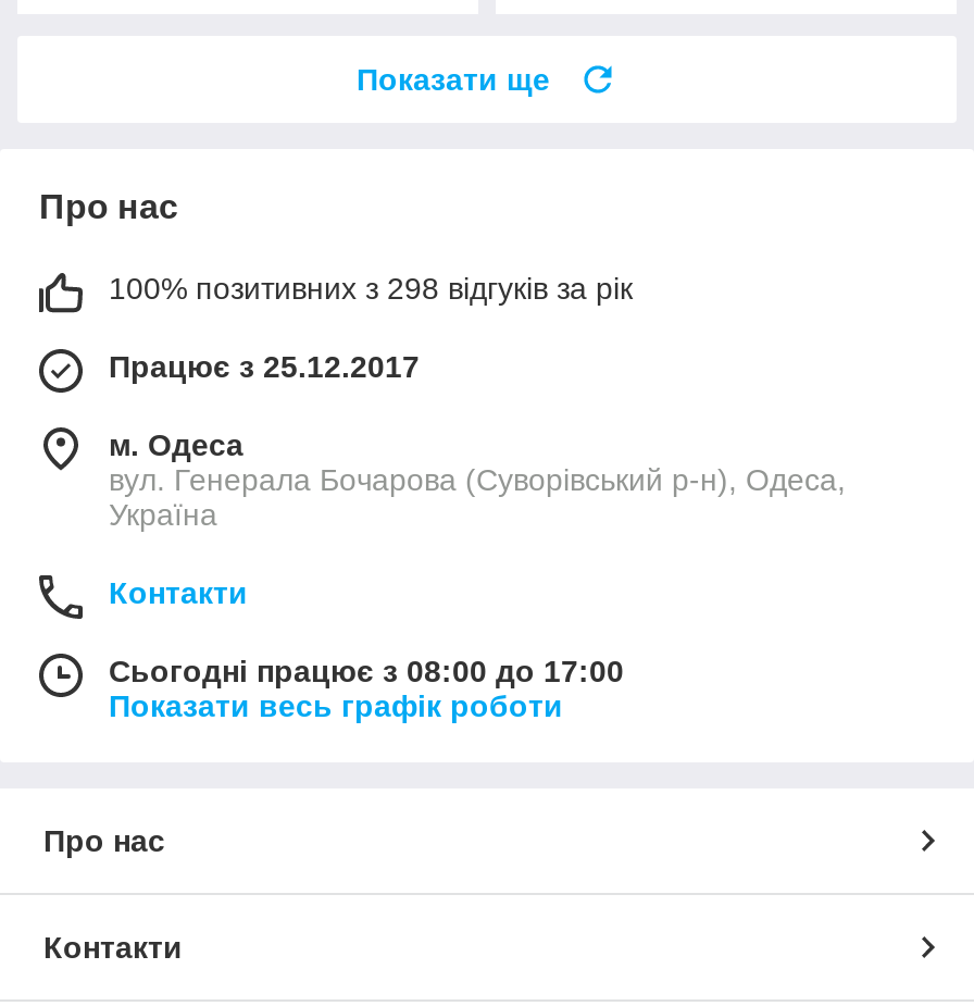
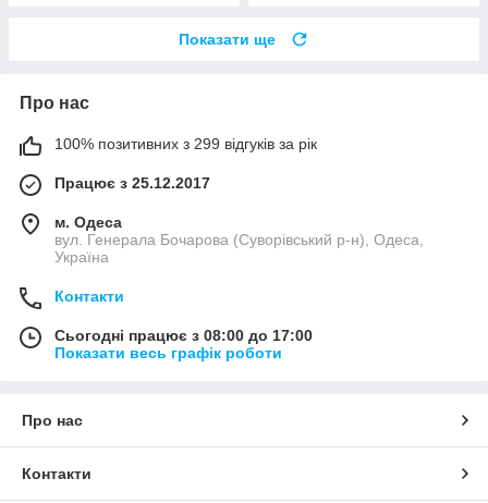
[109,270,633,305] 100% позитивних з 298 відгуків за рік -> [54,135,317,152] 100% позитивних з 299 відгуків за рік

